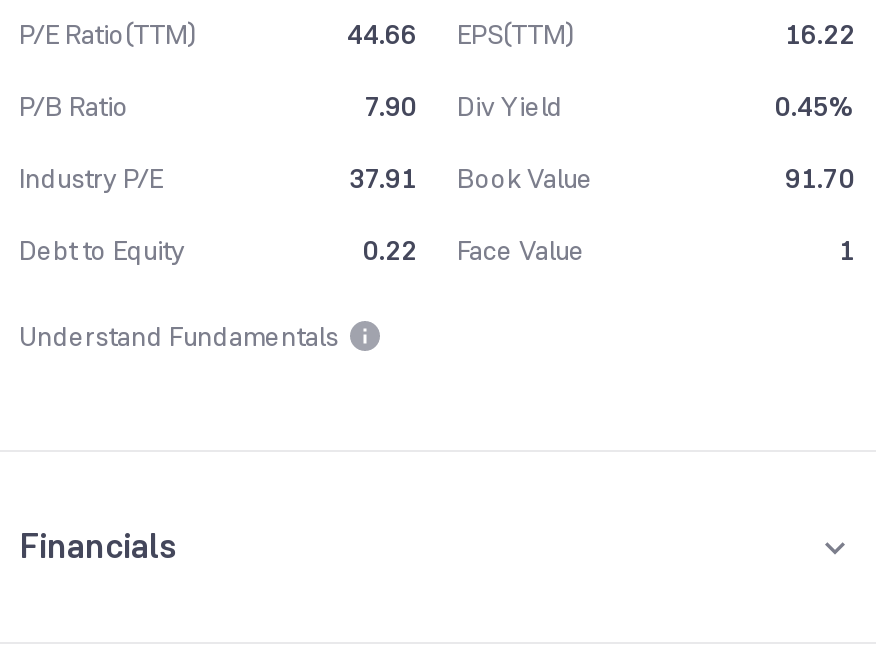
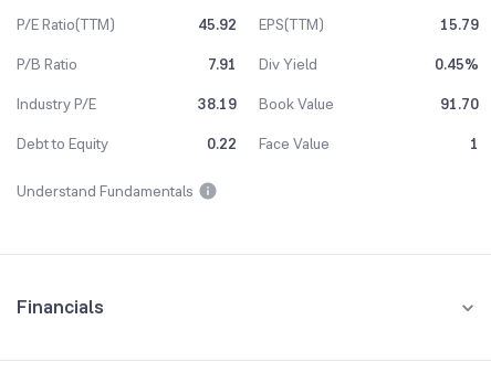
[347,16,575,52] 44.66 EPS(TTM) -> [198,14,324,34] 45.92 EPS(TTM)
[785,16,855,52] 16.22 -> [440,14,479,34] 15.79
[365,88,563,124] 7.90 Div Yield -> [208,54,317,74] 7.91 Div Yield
[349,160,593,196] 37.91 Book Value -> [198,94,334,114] 38.19 Book Value

